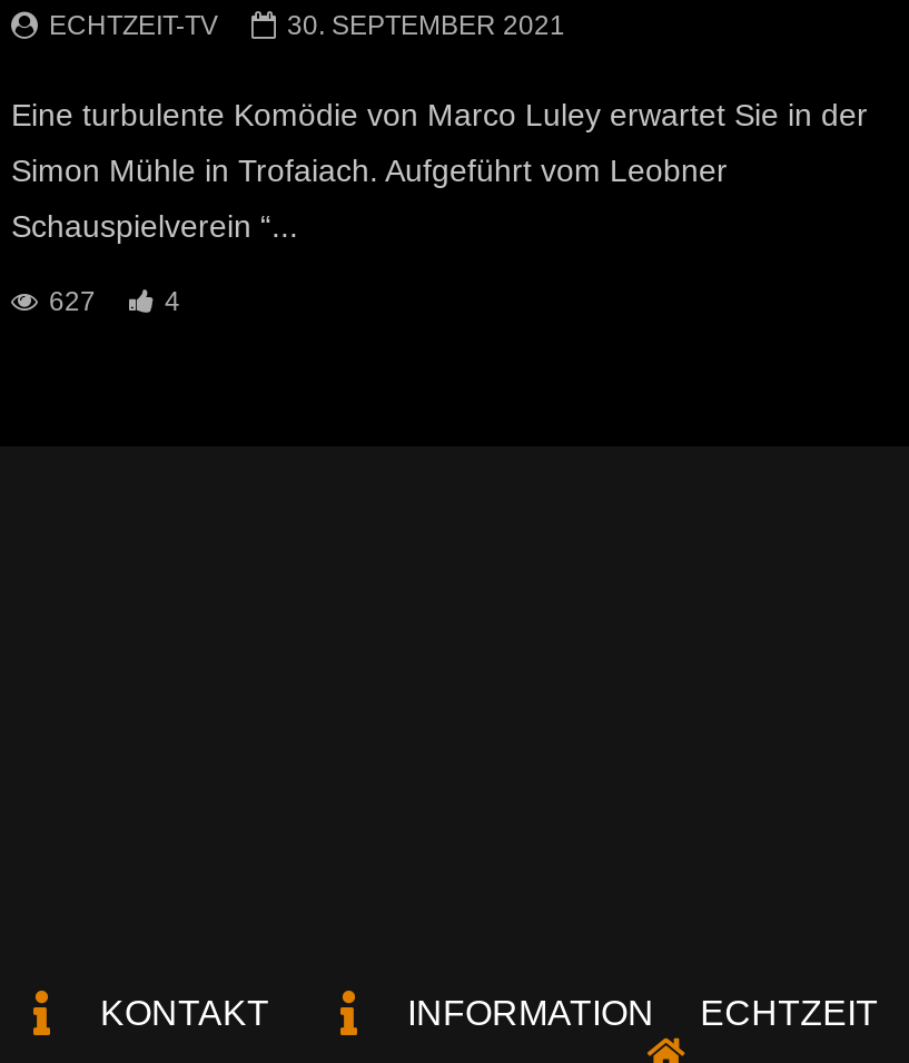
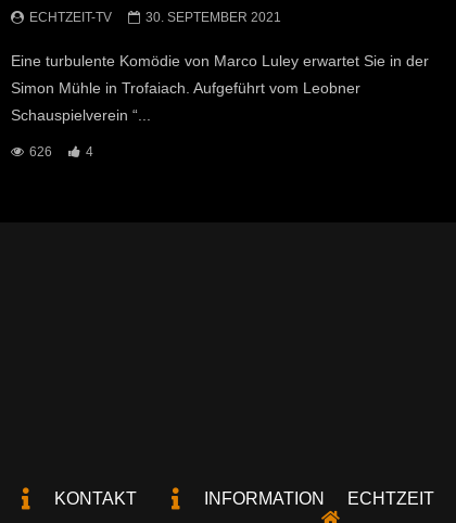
[49,286,96,317] 627 -> [29,144,52,159] 626

